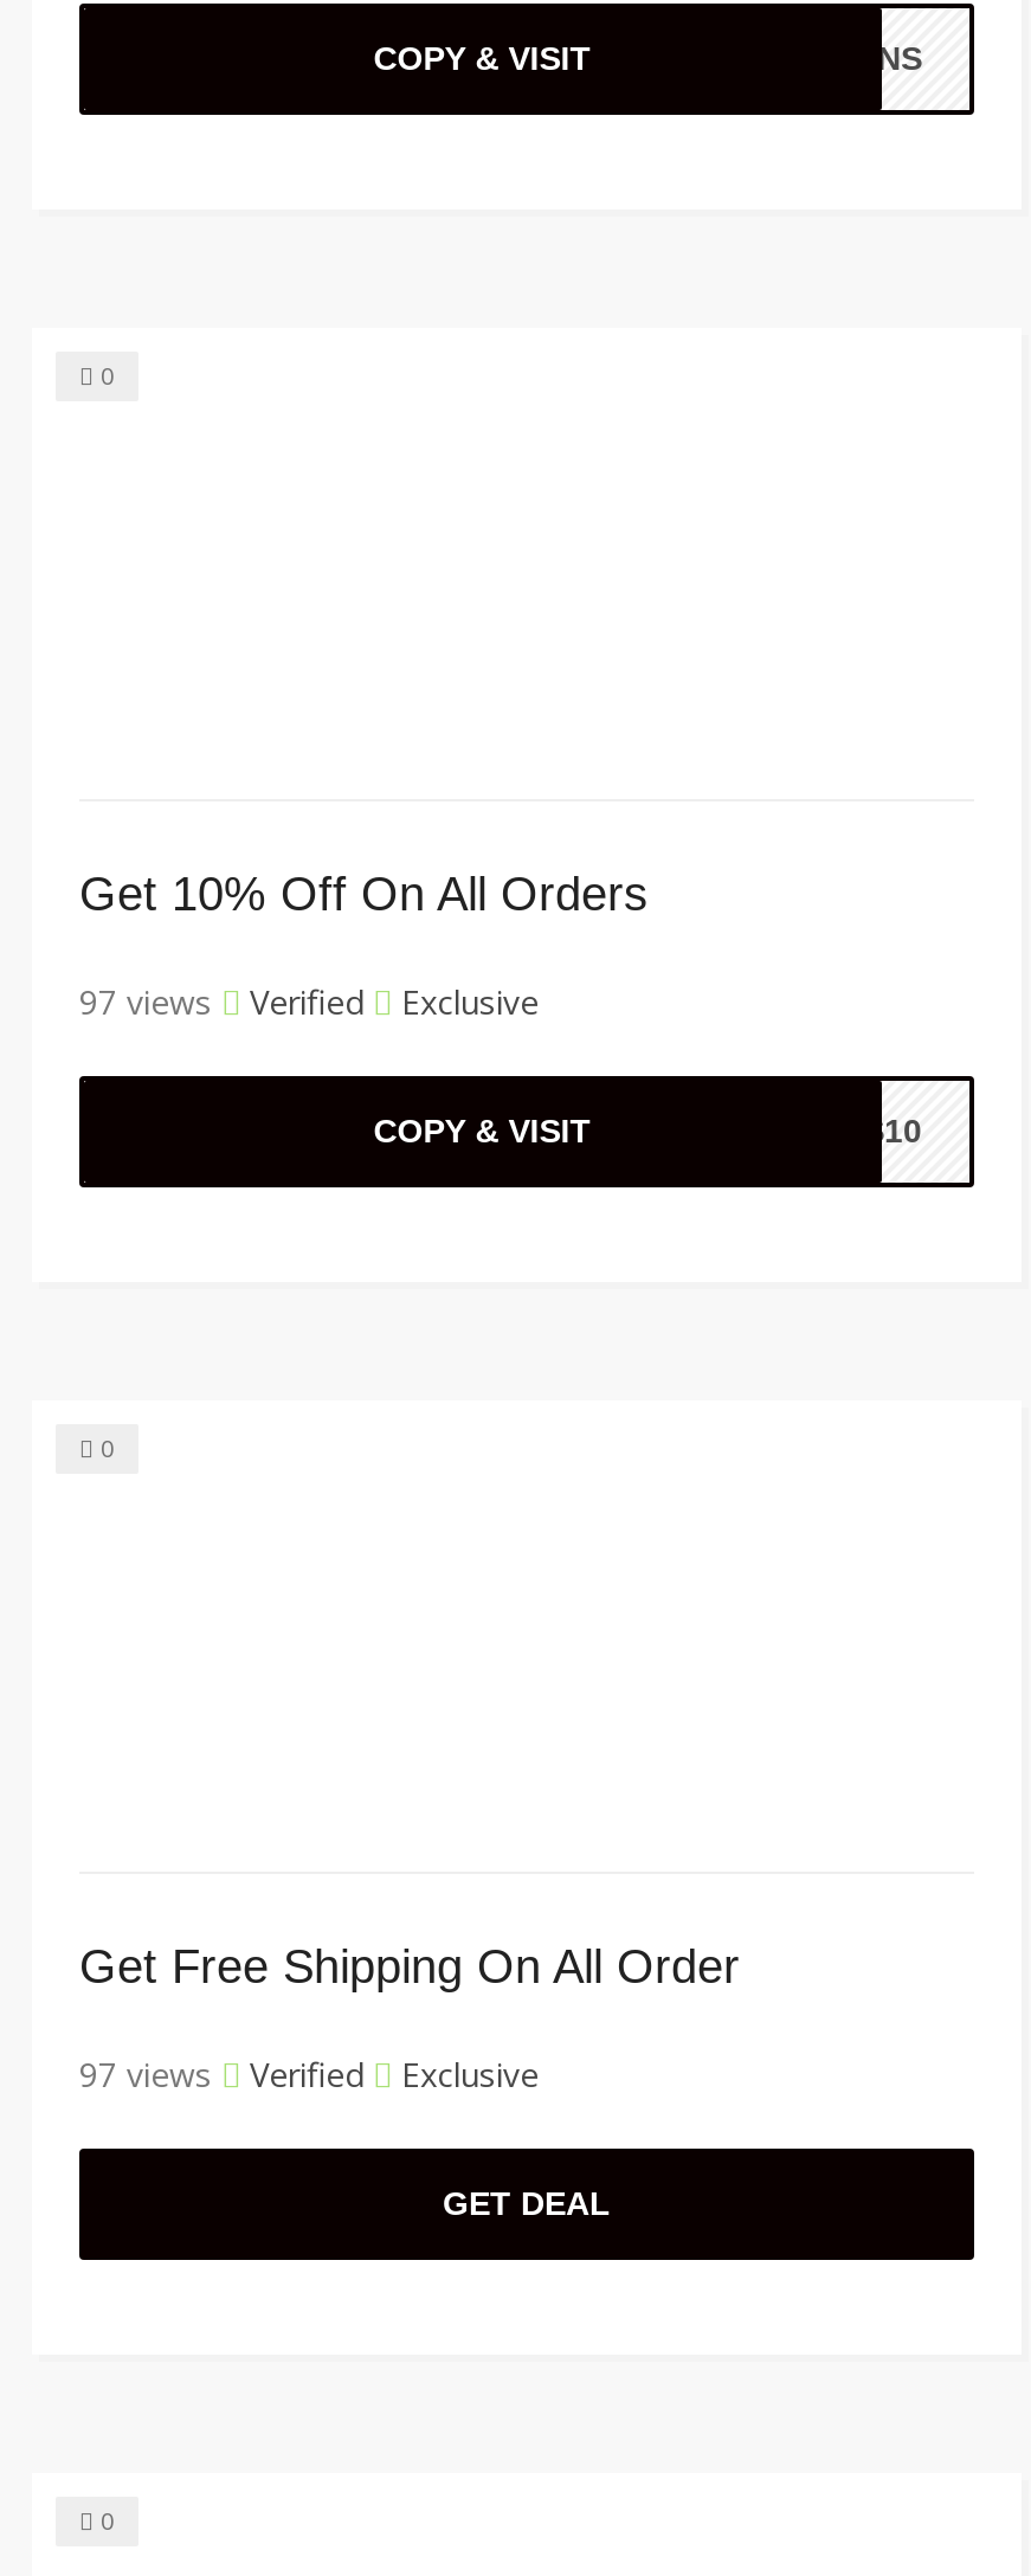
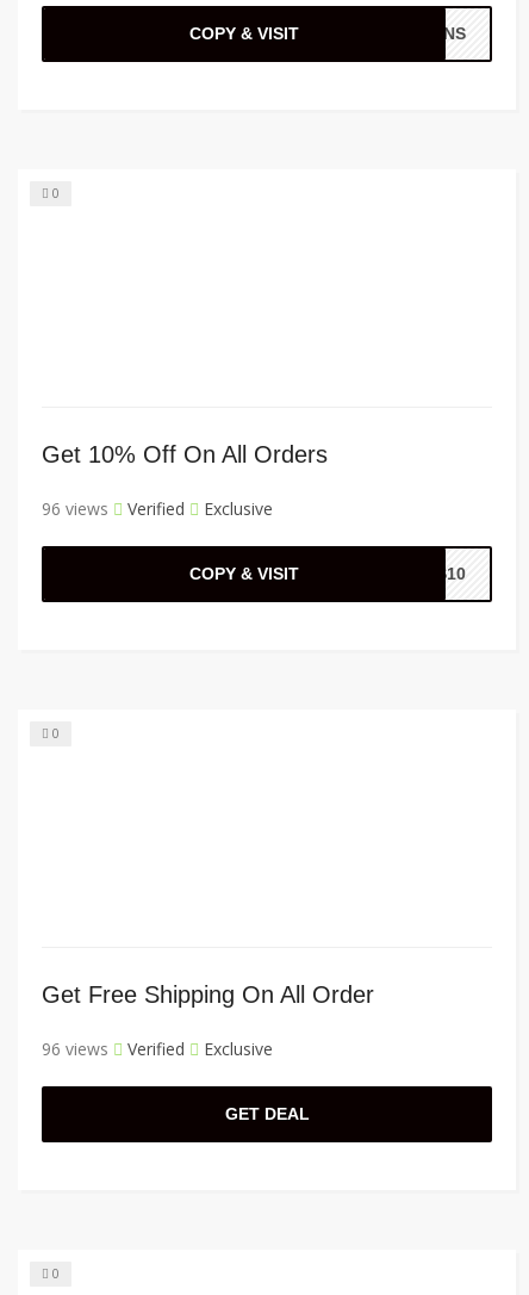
[79,979,539,1024] 97 views Verified Exclusive -> [42,498,273,520] 96 views Verified Exclusive
[79,2051,539,2096] 97 views Verified Exclusive -> [42,1038,273,1061] 96 views Verified Exclusive

